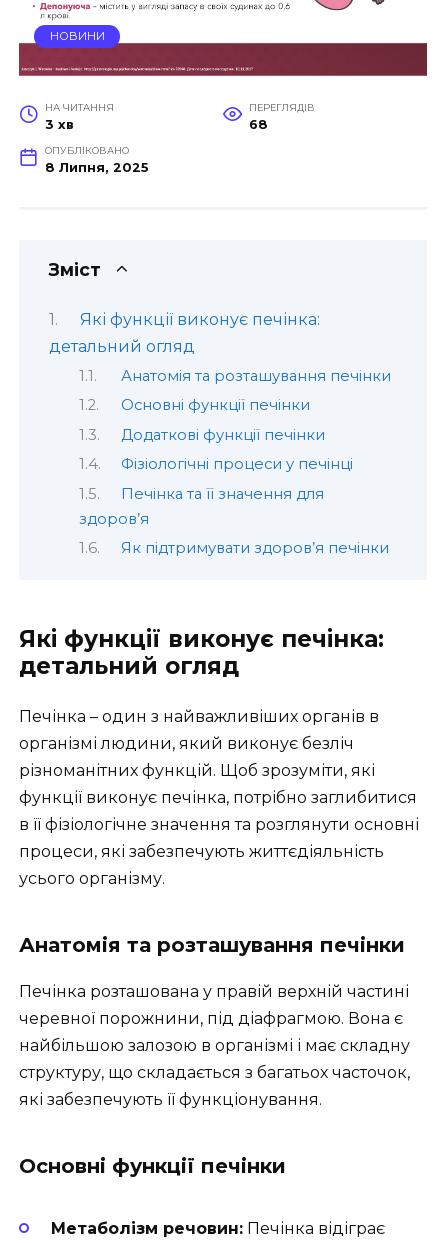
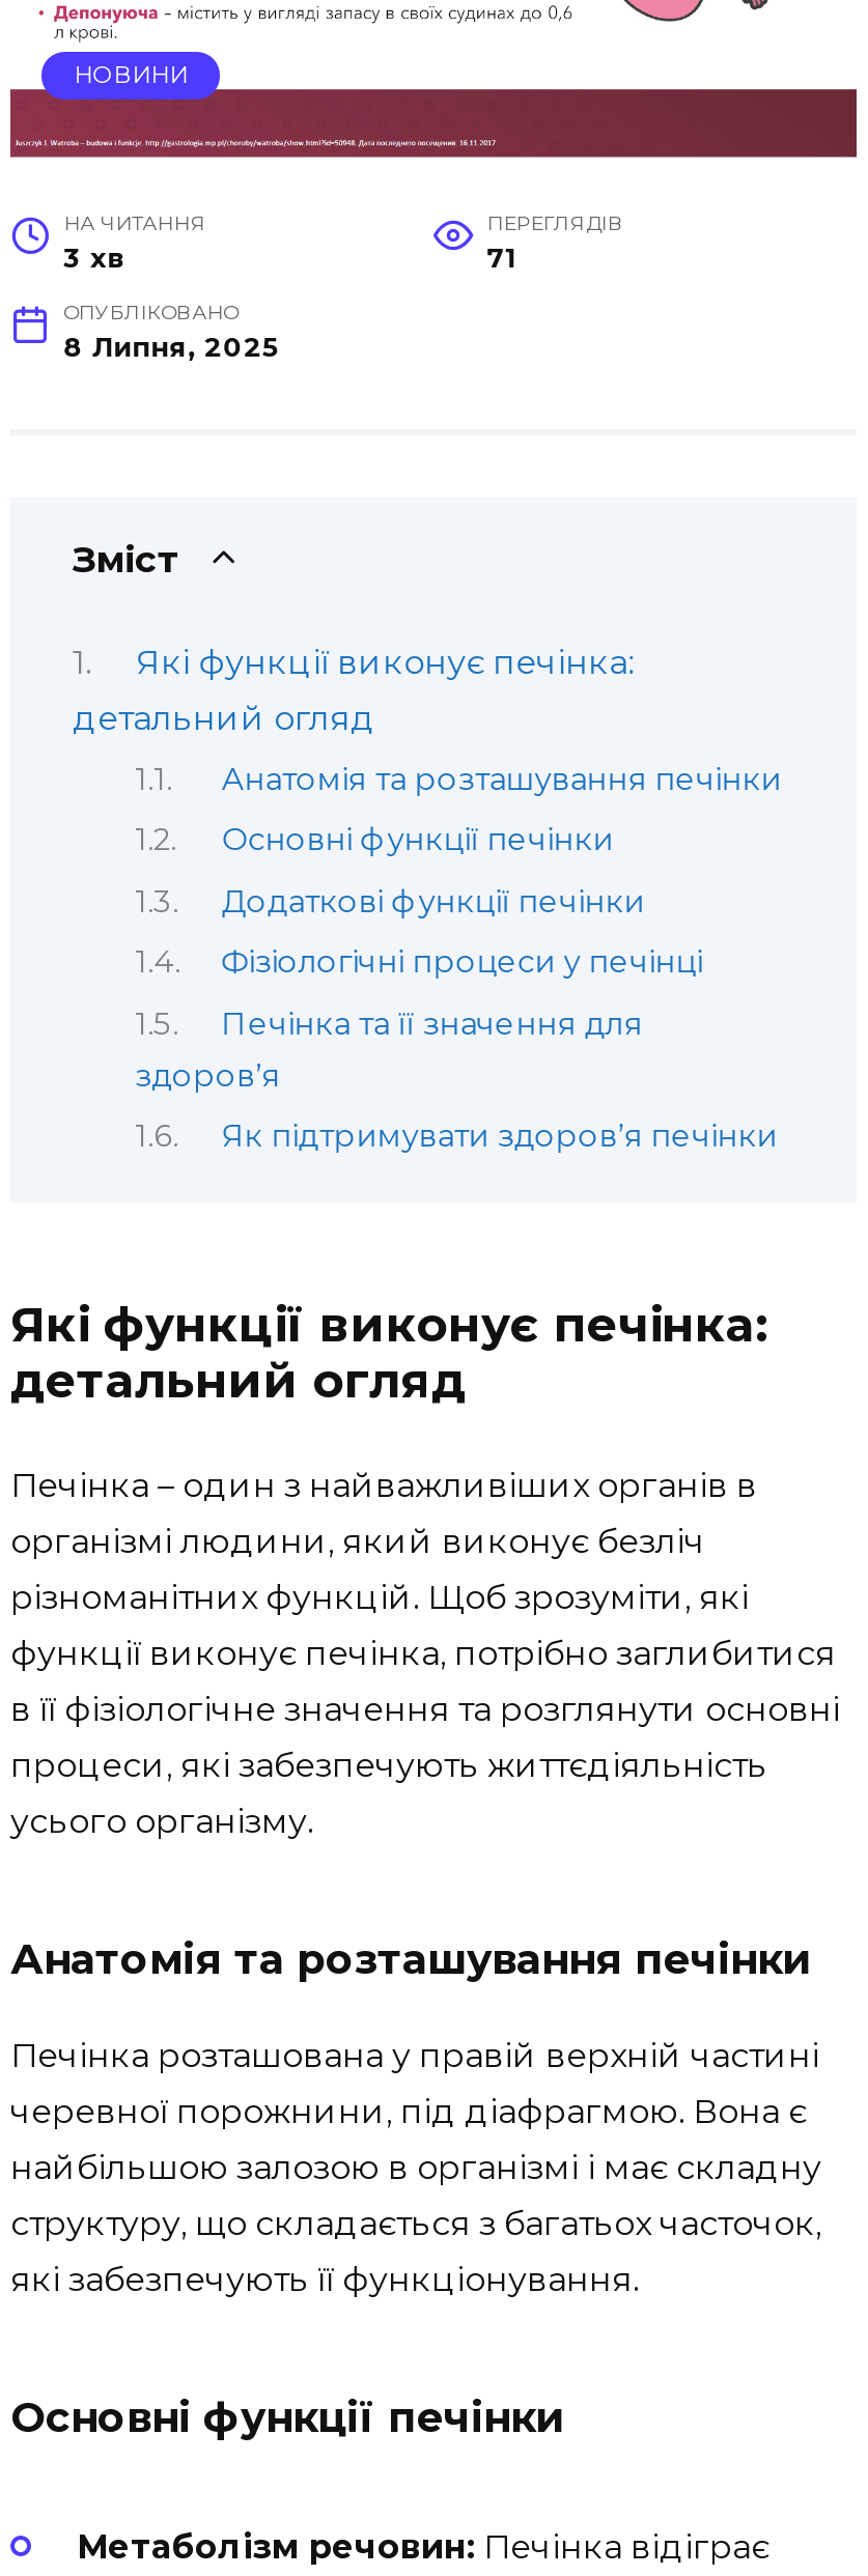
[249,117,268,132] 68 -> [487,243,518,274] 71

